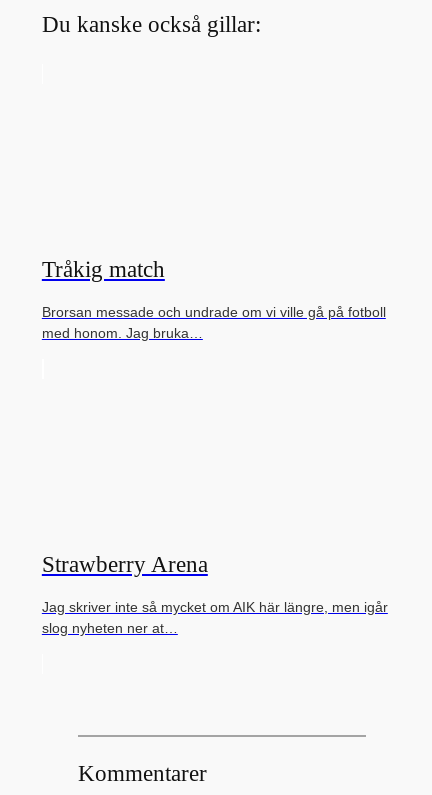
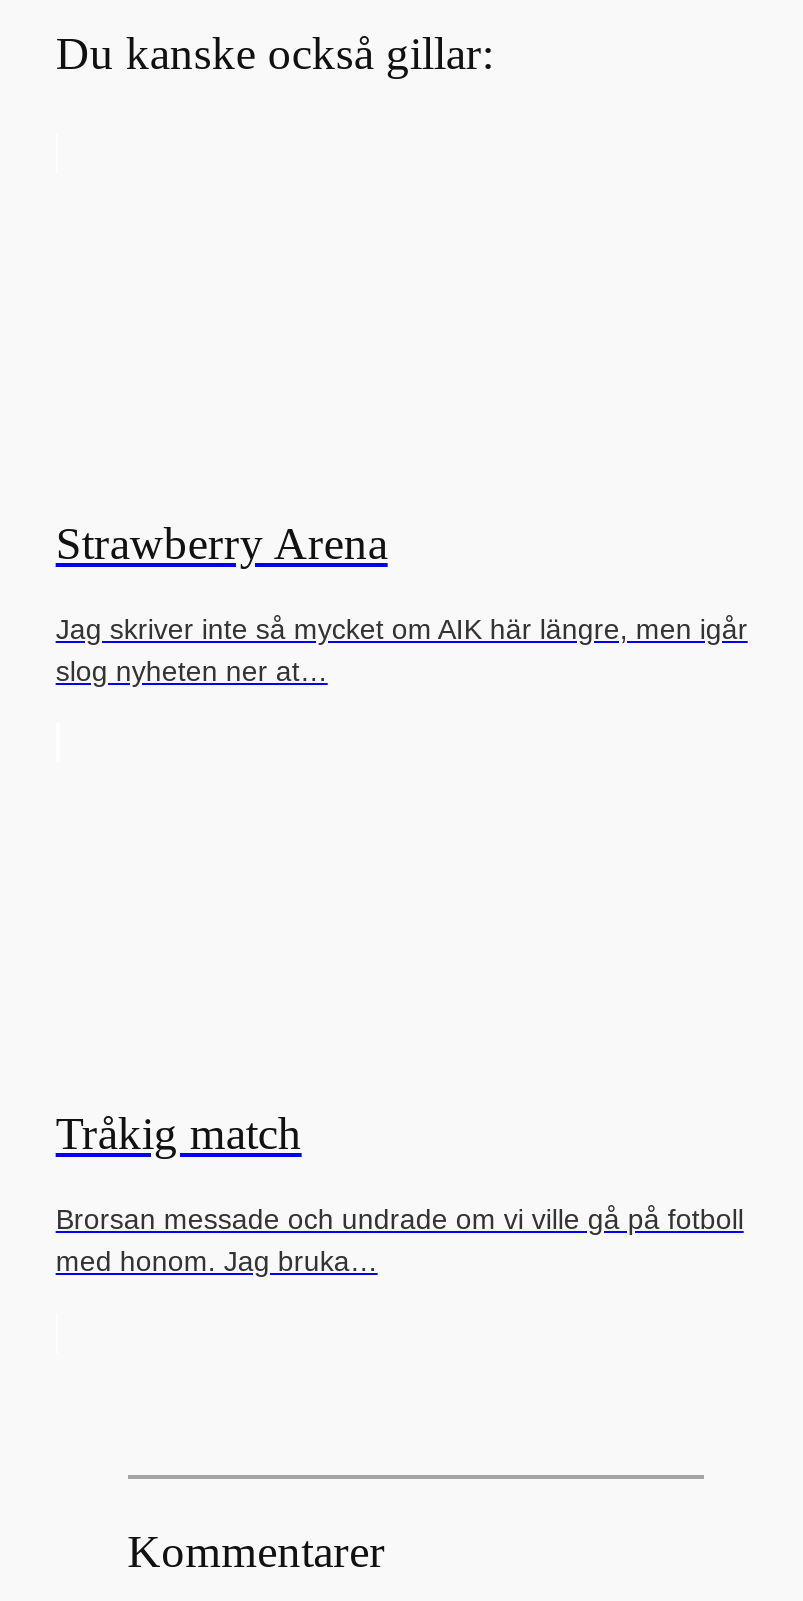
moved [42,257,386,341] -> [56,1109,744,1277]: Tråkig match | Brorsan messade och undrade om vi ville gå på fotboll | med honom. Jag bruka…
moved [42,552,388,636] -> [56,519,748,687]: Strawberry Arena | Jag skriver inte så mycket om AIK här längre, men igår | slog nyheten ner at…

